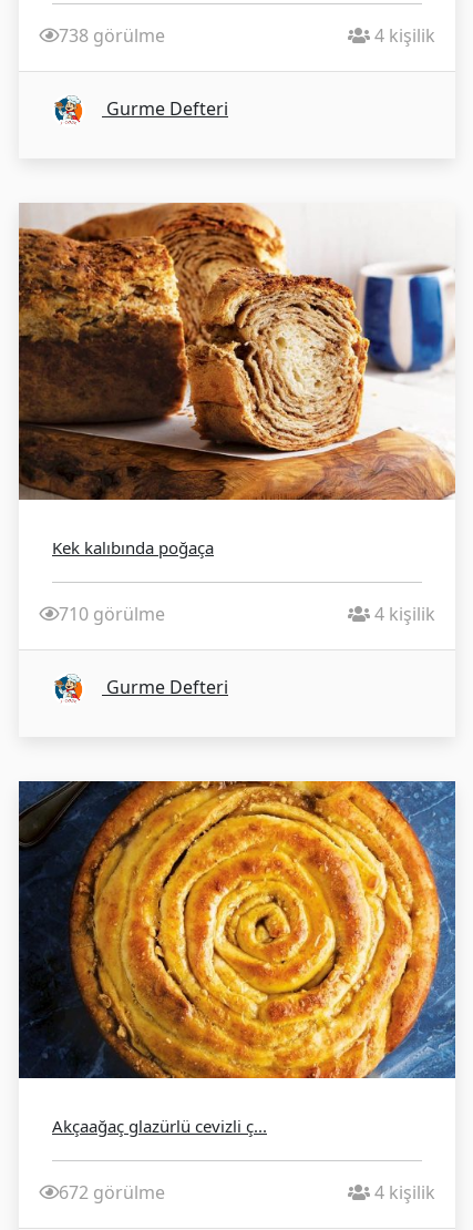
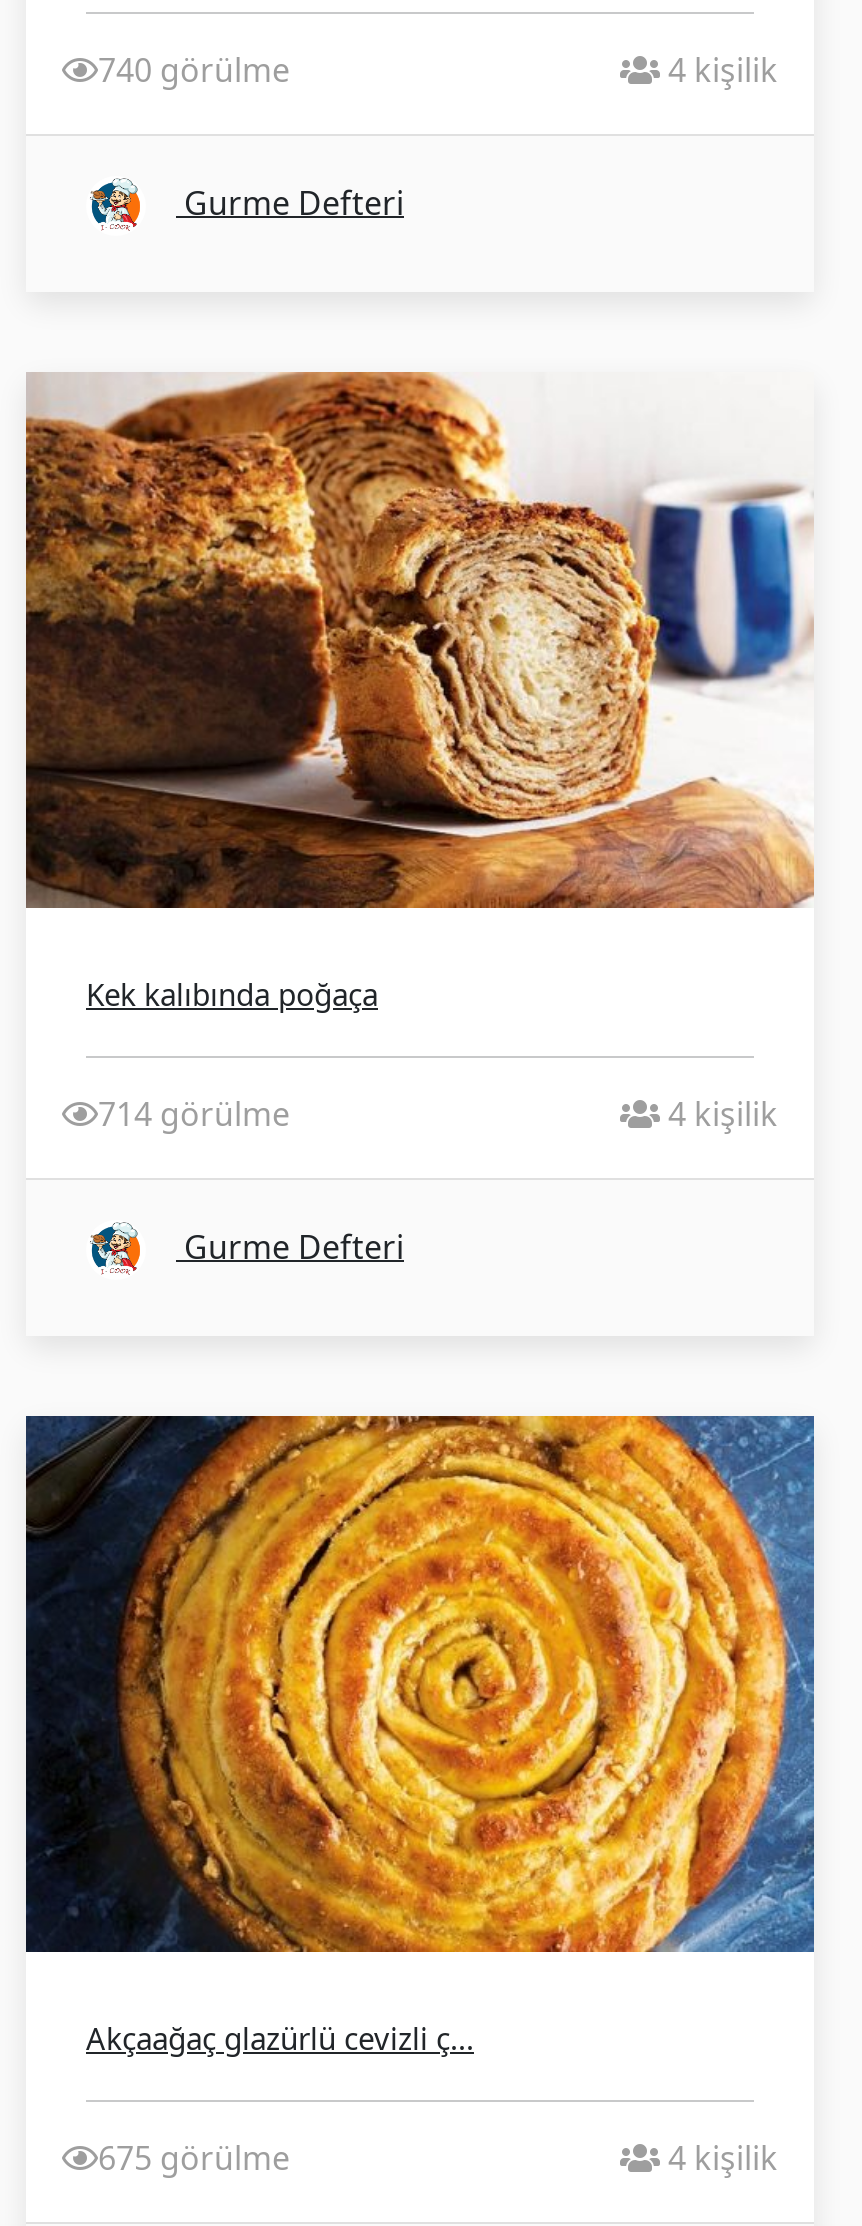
[59,23,165,48] 738 görülme -> [98,48,290,92] 740 görülme
[59,602,165,626] 710 görülme -> [98,1092,290,1136] 714 görülme
[59,1180,165,1204] 672 görülme -> [98,2136,290,2180] 675 görülme

